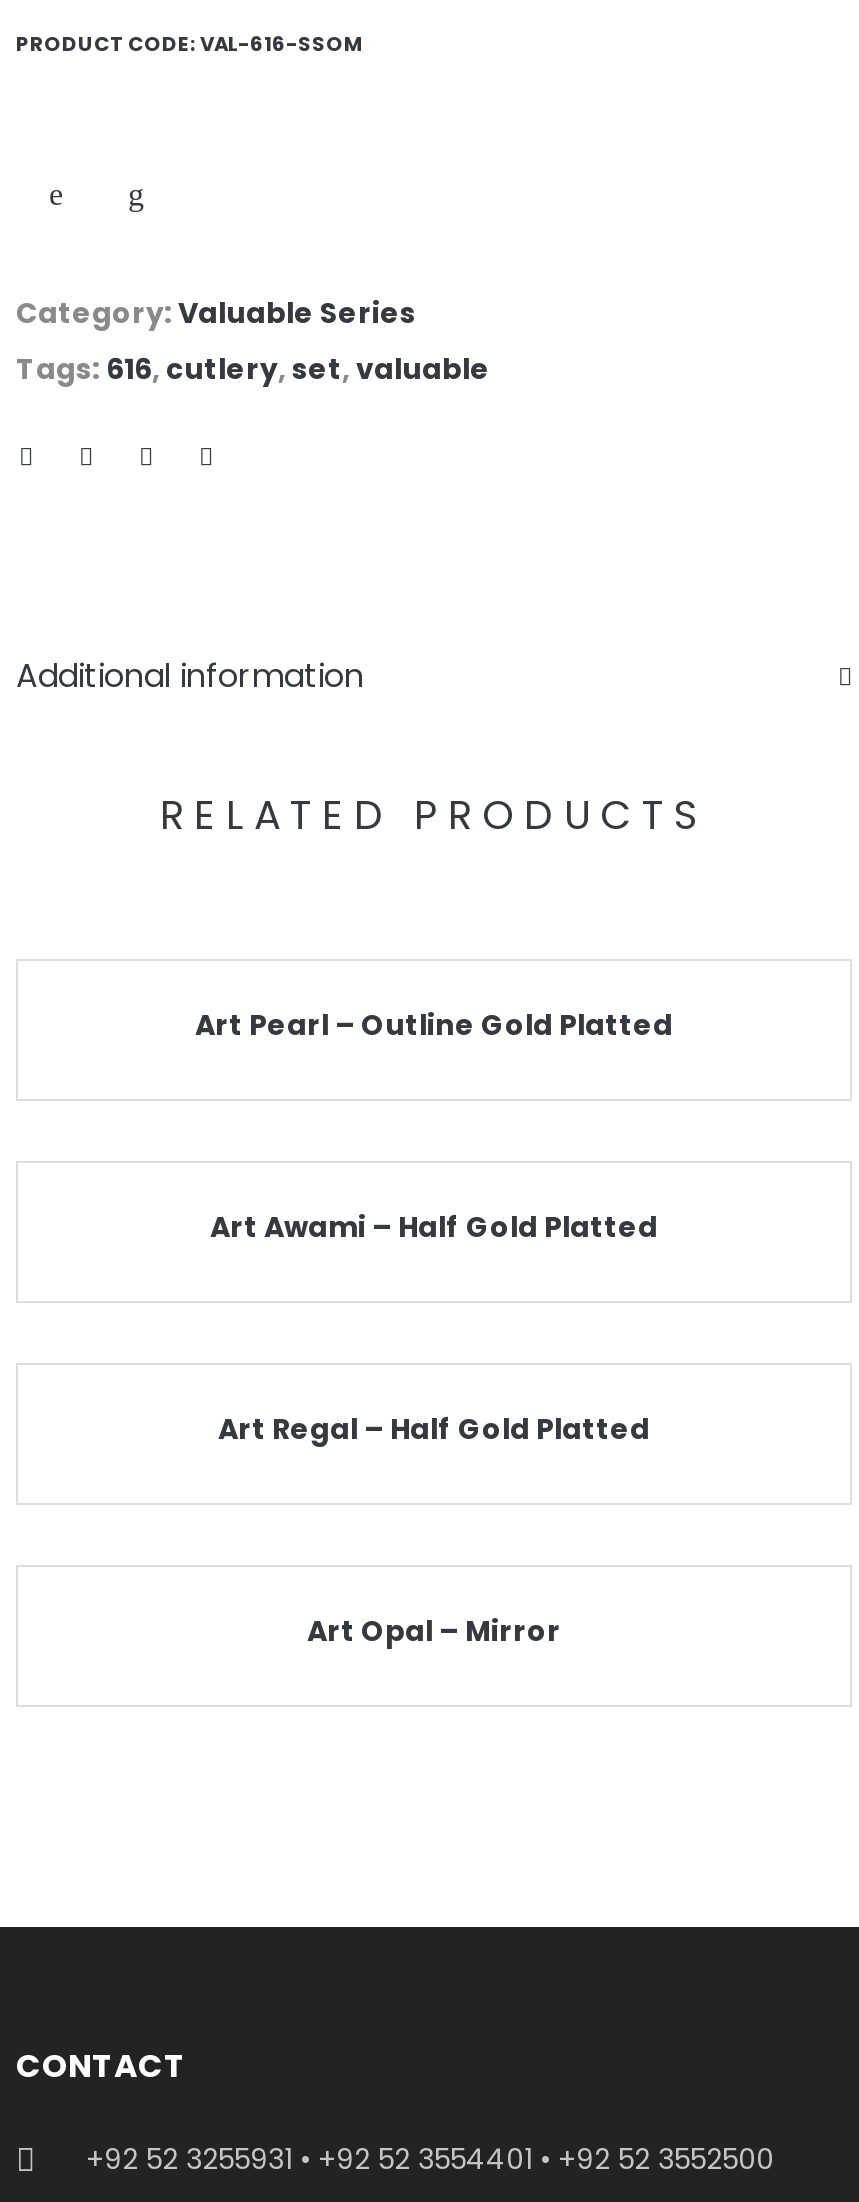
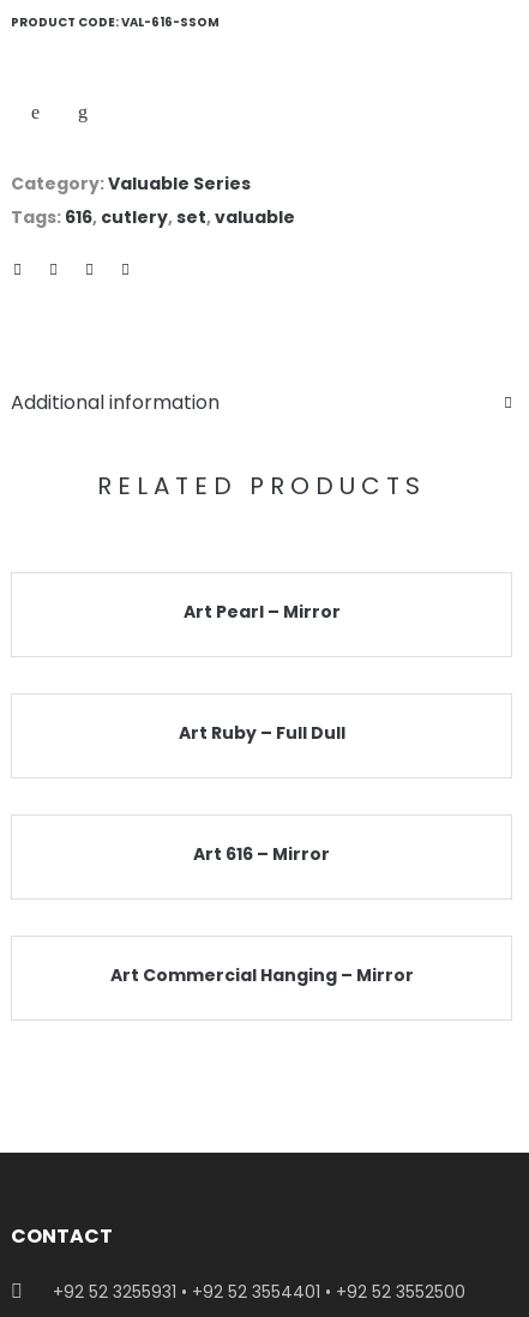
[195,1006,673,1046] Art Pearl – Outline Gold Platted -> [183,599,340,623] Art Pearl – Mirror
[210,1208,658,1248] Art Awami – Half Gold Platted -> [178,720,345,744] Art Ruby – Full Dull
[218,1410,650,1450] Art Regal – Half Gold Platted -> [193,842,330,866] Art 616 – Mirror
[307,1612,561,1652] Art Opal – Mirror -> [110,963,413,987] Art Commercial Hanging – Mirror

